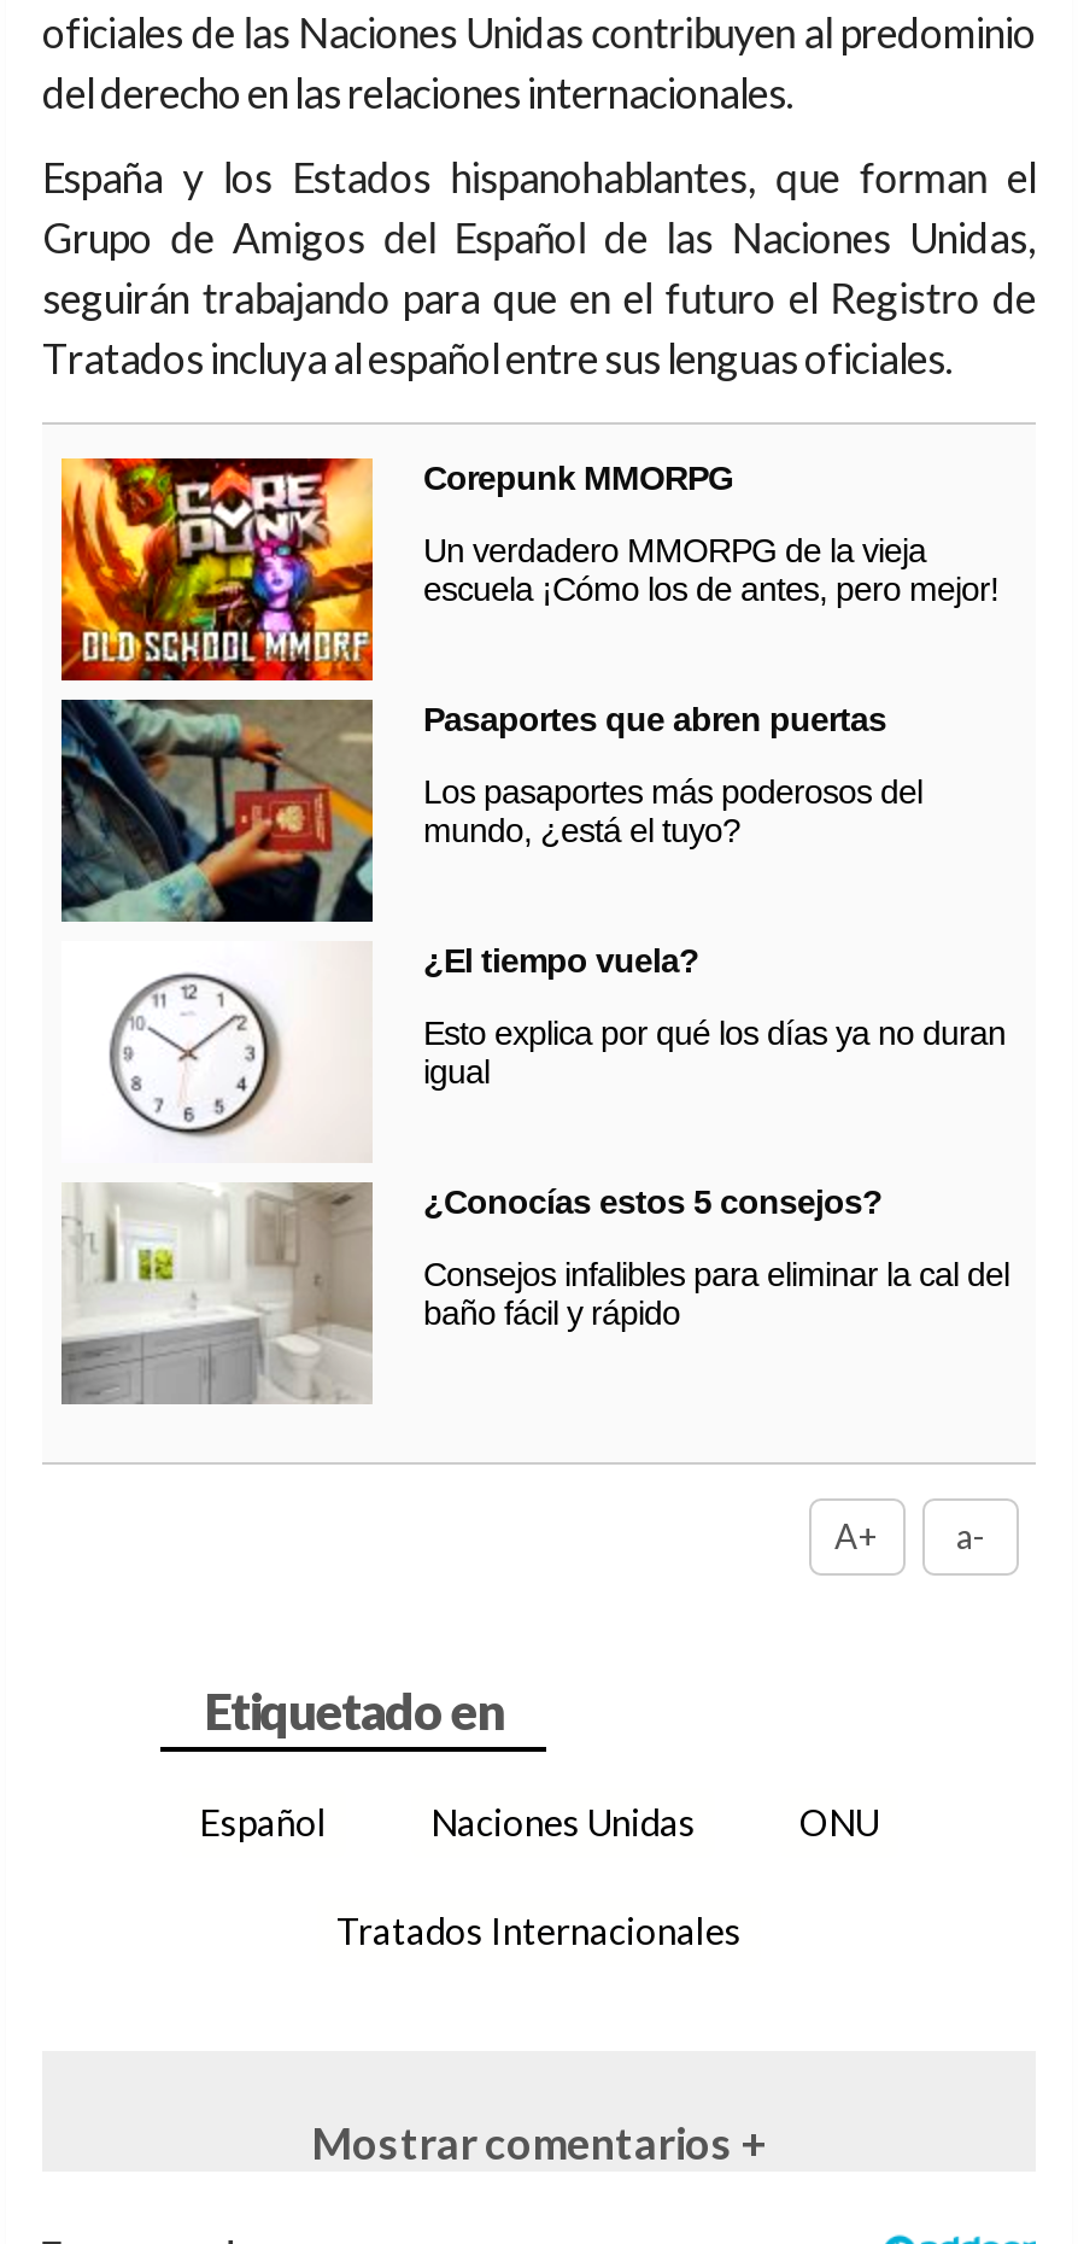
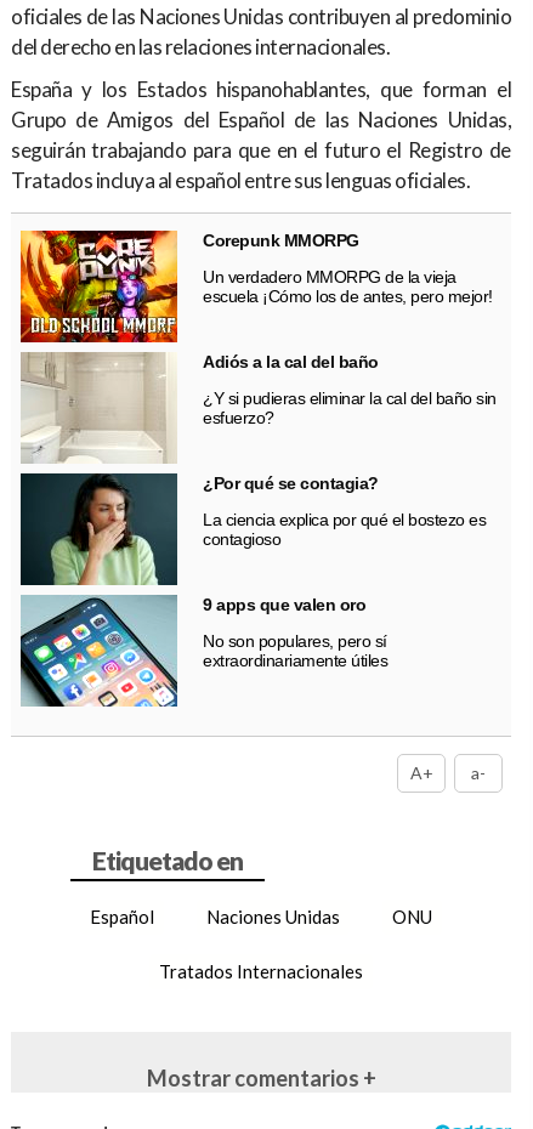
[59,697,886,924] [image] | Pasaportes que abren puertas -> [21,352,378,464] [image] | Adiós a la cal del baño
[423,773,922,850] Los pasaportes más poderosos del | mundo, ¿está el tuyo? -> [203,389,496,428] ¿Y si pudieras eliminar la cal del baño sin | esfuerzo?
[61,941,699,1163] [image] | ¿El tiempo vuela? -> [19,472,378,586] [image] | ¿Por qué se contagia?
[423,1014,1006,1091] Esto explica por qué los días ya no duran | igual -> [203,510,486,549] La ciencia explica por qué el bostezo es | contagioso
[61,1182,883,1404] [image] | ¿Conocías estos 5 consejos? -> [19,595,365,708] [image] | 9 apps que valen oro
[423,1255,1009,1332] Consejos infalibles para eliminar la cal del | baño fácil y rápido -> [203,632,387,670] No son populares, pero sí | extraordinariamente útiles

